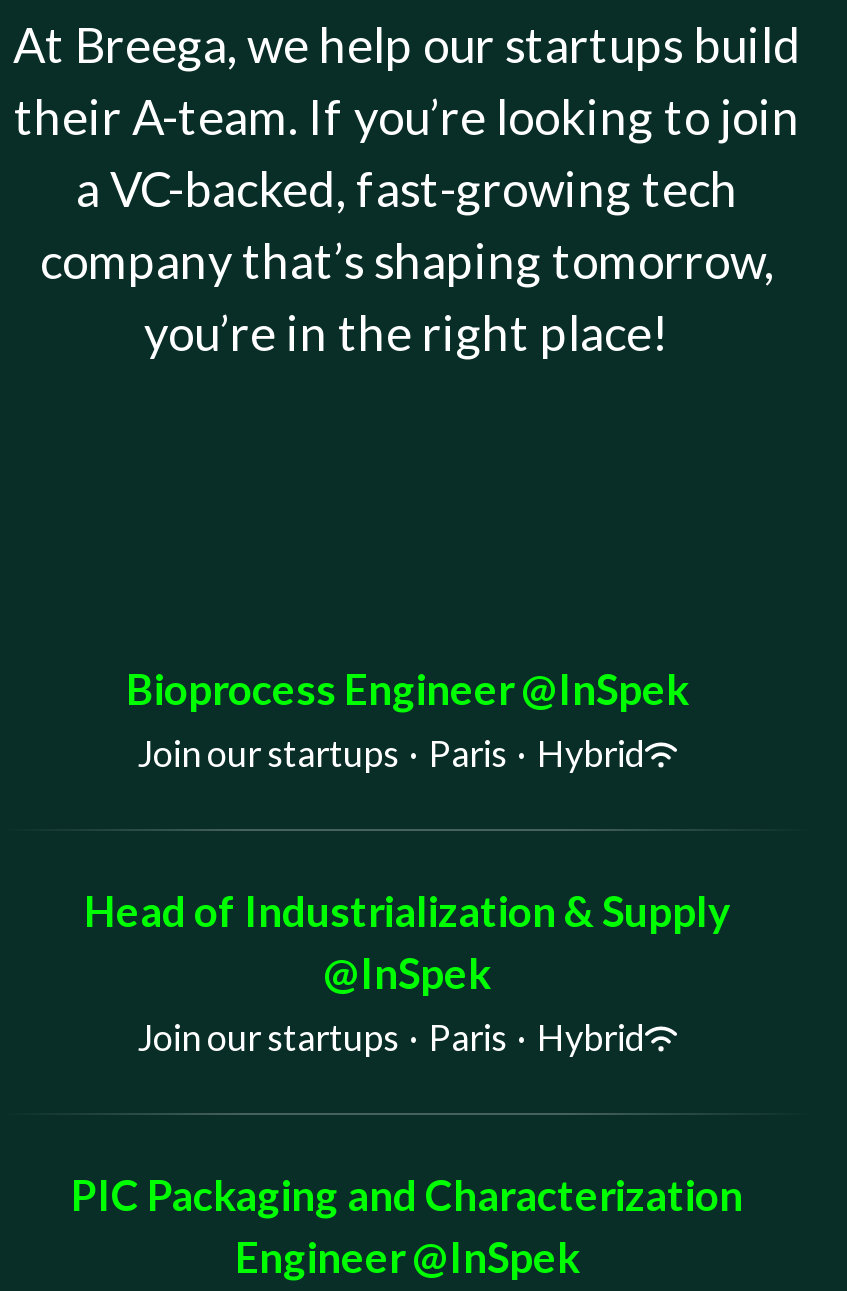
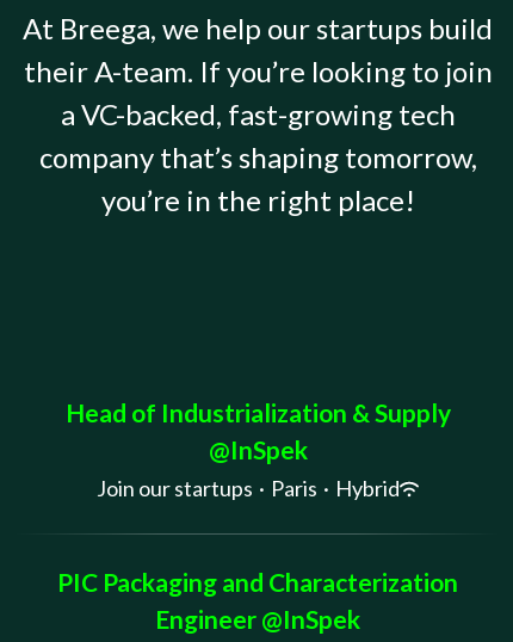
[126,663,688,775] Bioprocess Engineer @InSpek | Join our startups · Paris · Hybrid -> none

